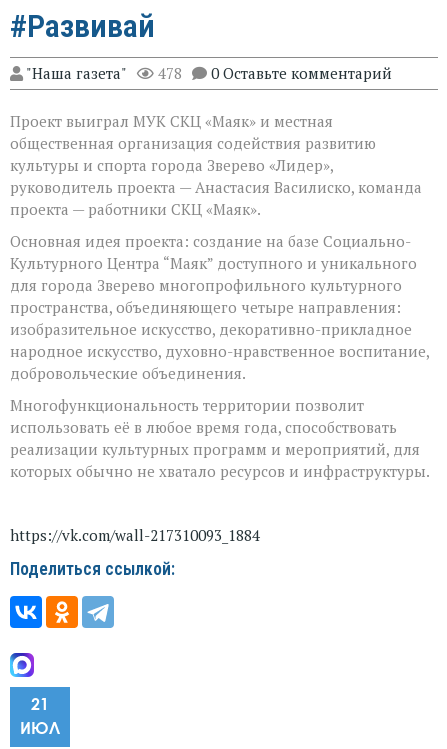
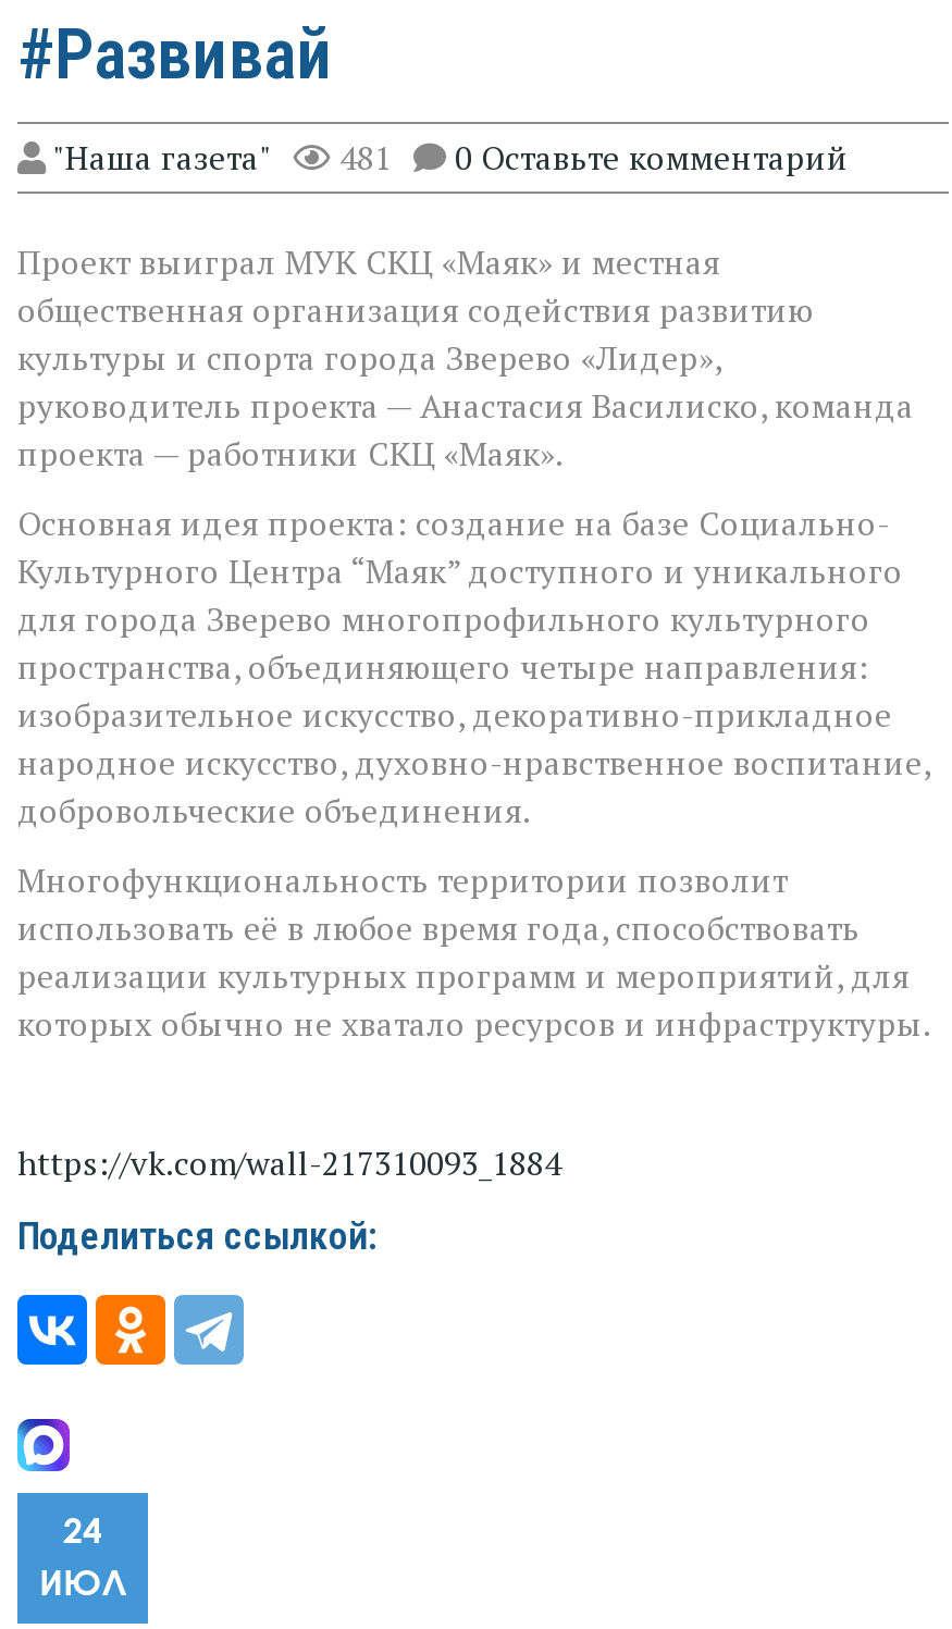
[26,63,392,83] "Наша газета" 478 0 Оставьте комментарий -> [52,135,849,178] "Наша газета" 481 0 Оставьте комментарий
[31,694,49,714] 21 -> [63,1509,102,1552] 24

